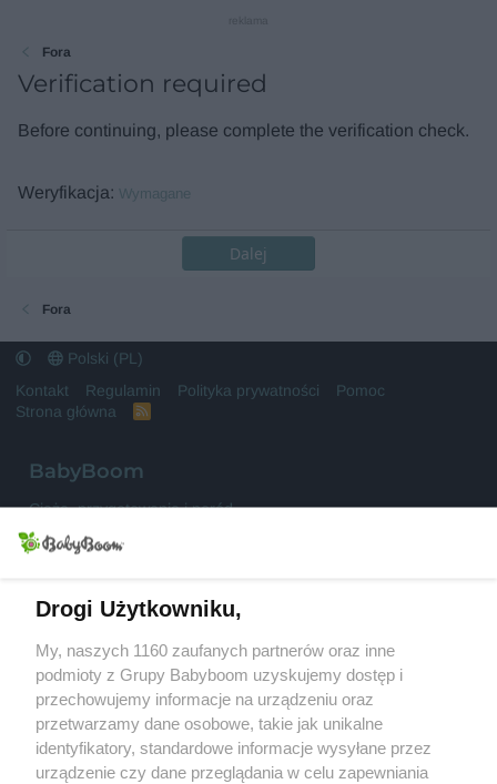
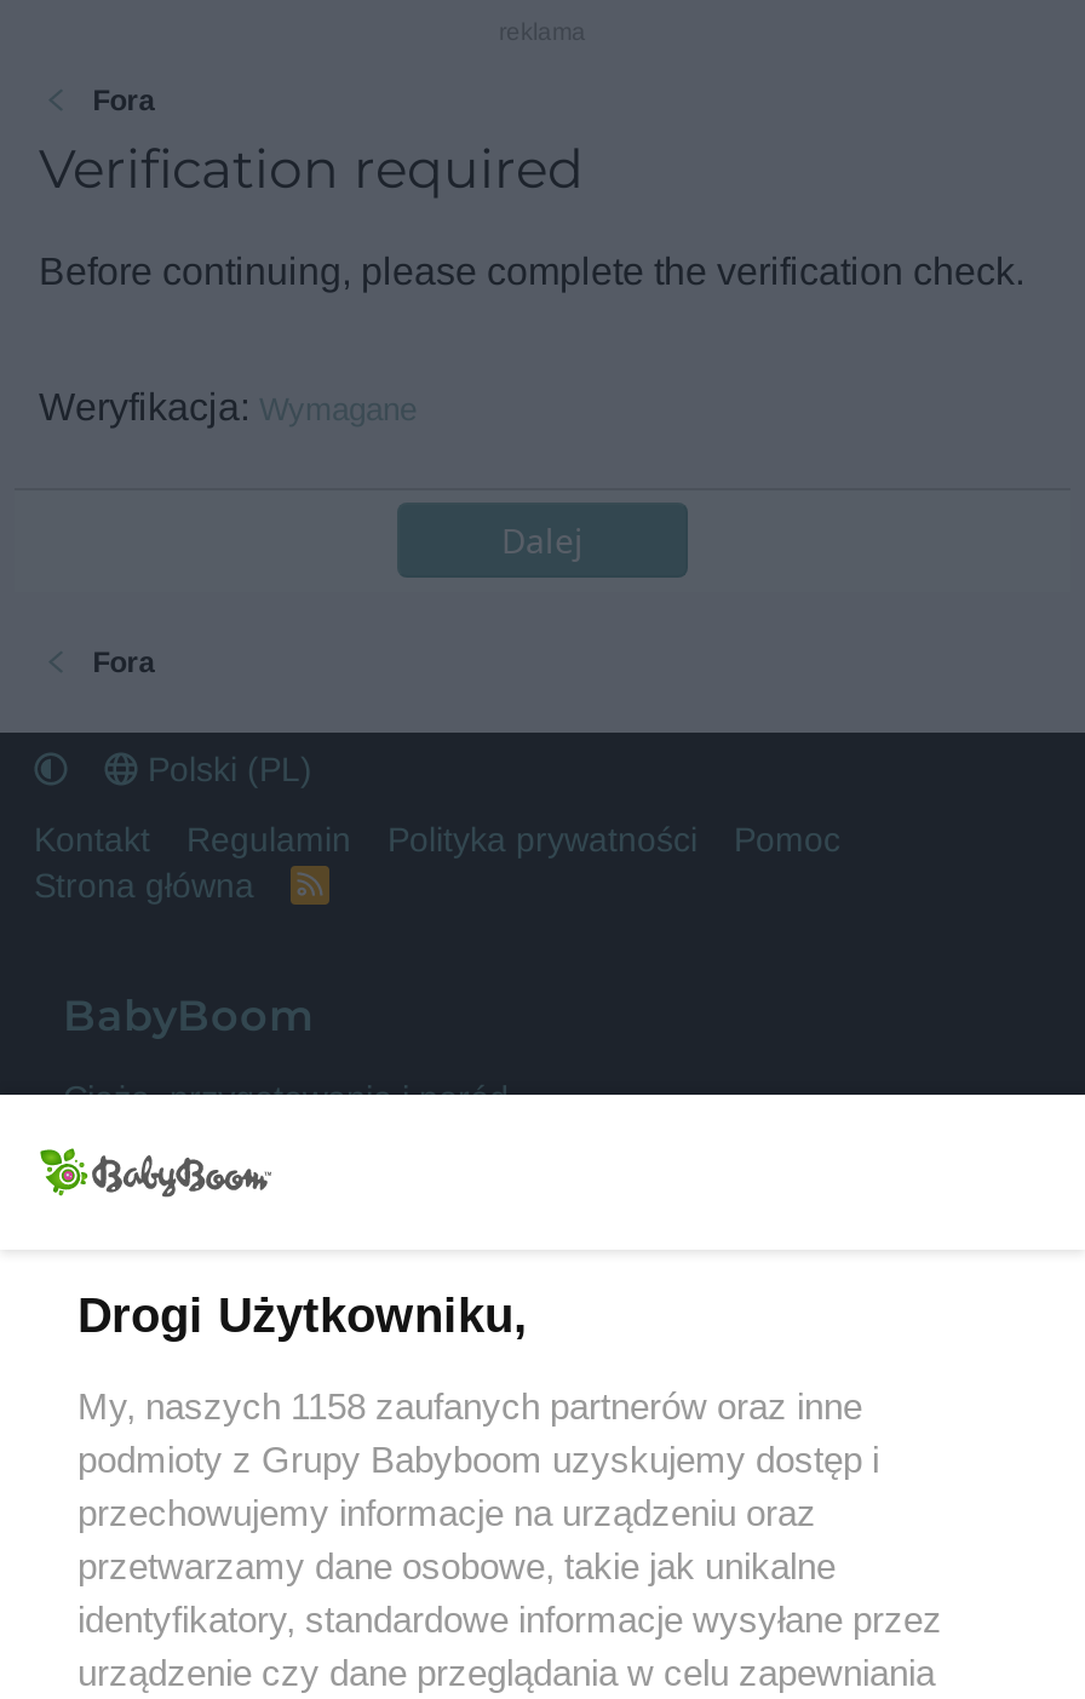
[35,640,395,659] My, naszych 1160 zaufanych partnerów oraz inne -> [77,1384,862,1425] My, naszych 1158 zaufanych partnerów oraz inne

